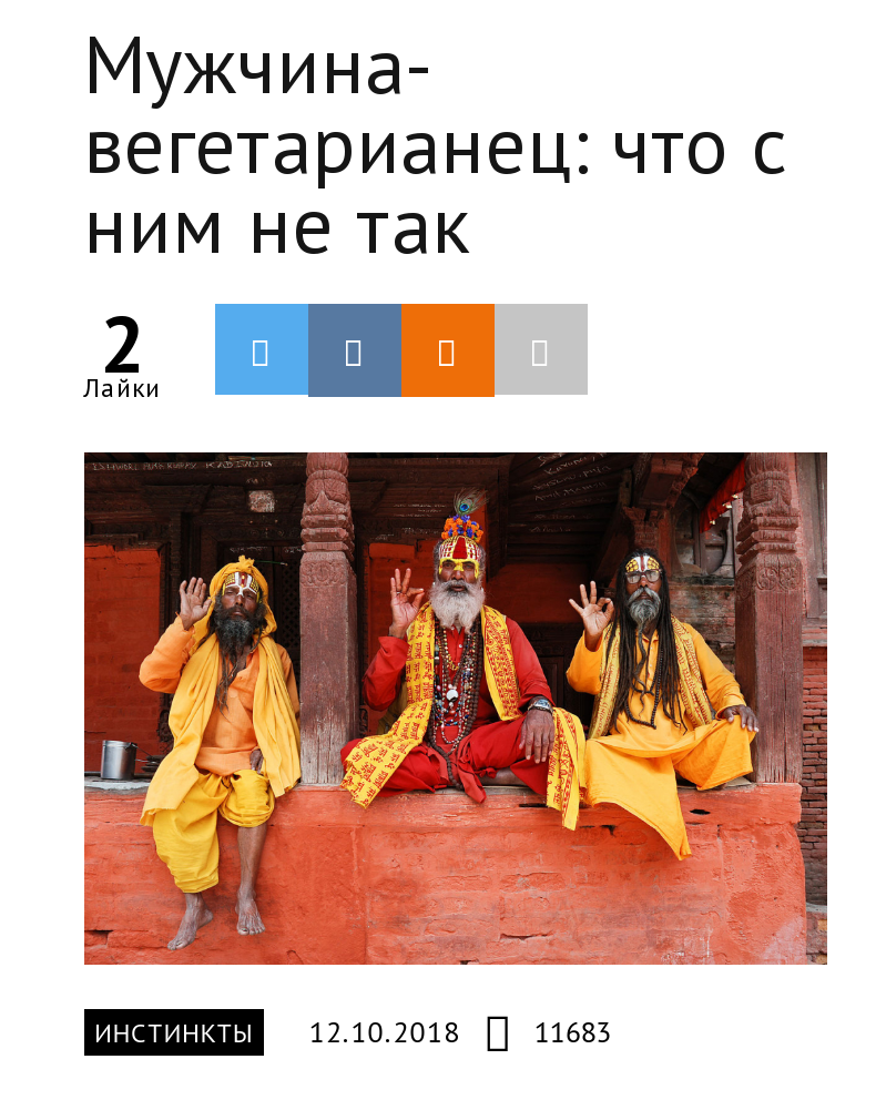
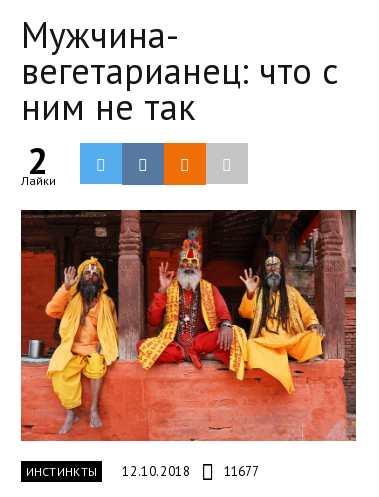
[94,1013,611,1050] ИНСТИНКТЫ 12.10.2018 11683 -> [25,463,259,480] ИНСТИНКТЫ 12.10.2018 11677

